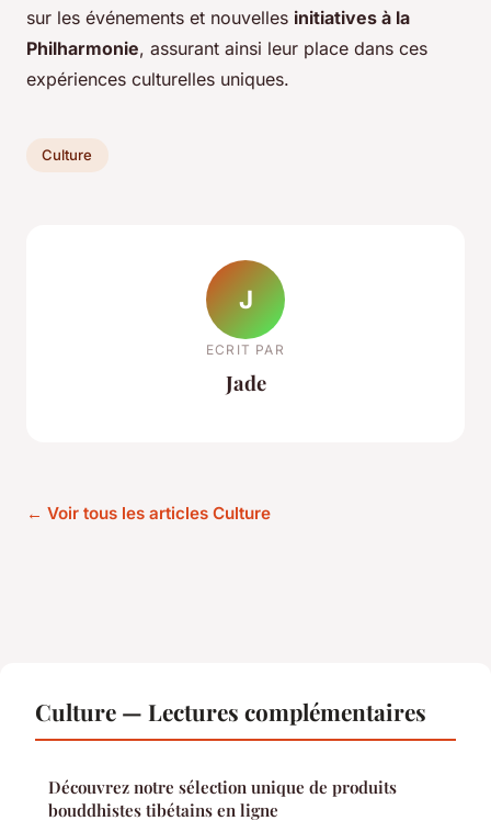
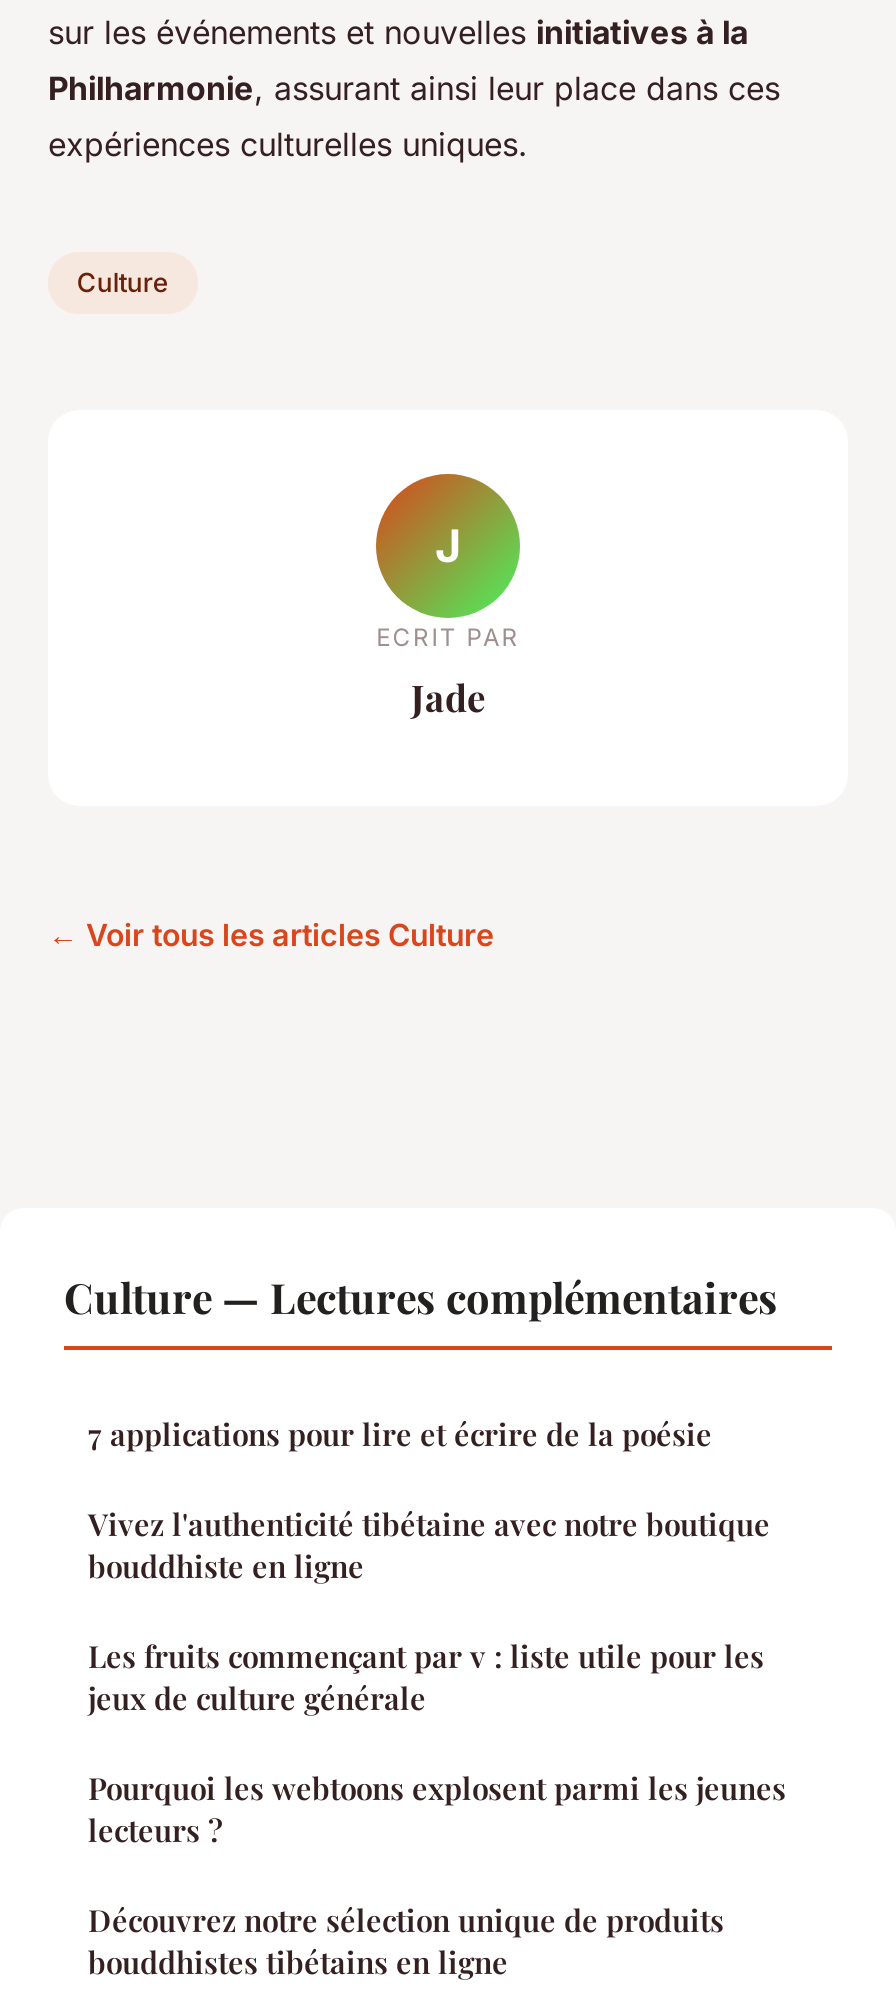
none -> [88,1413,786,1849] 7 applications pour lire et écrire de la poésie | Vivez l'authenticité tibétaine avec notre boutique | bouddhiste en ligne | Les fruits commençant par v : liste utile pour les | jeux de culture générale | Pourquoi les webtoons explosent parmi les jeunes | lecteurs ?

